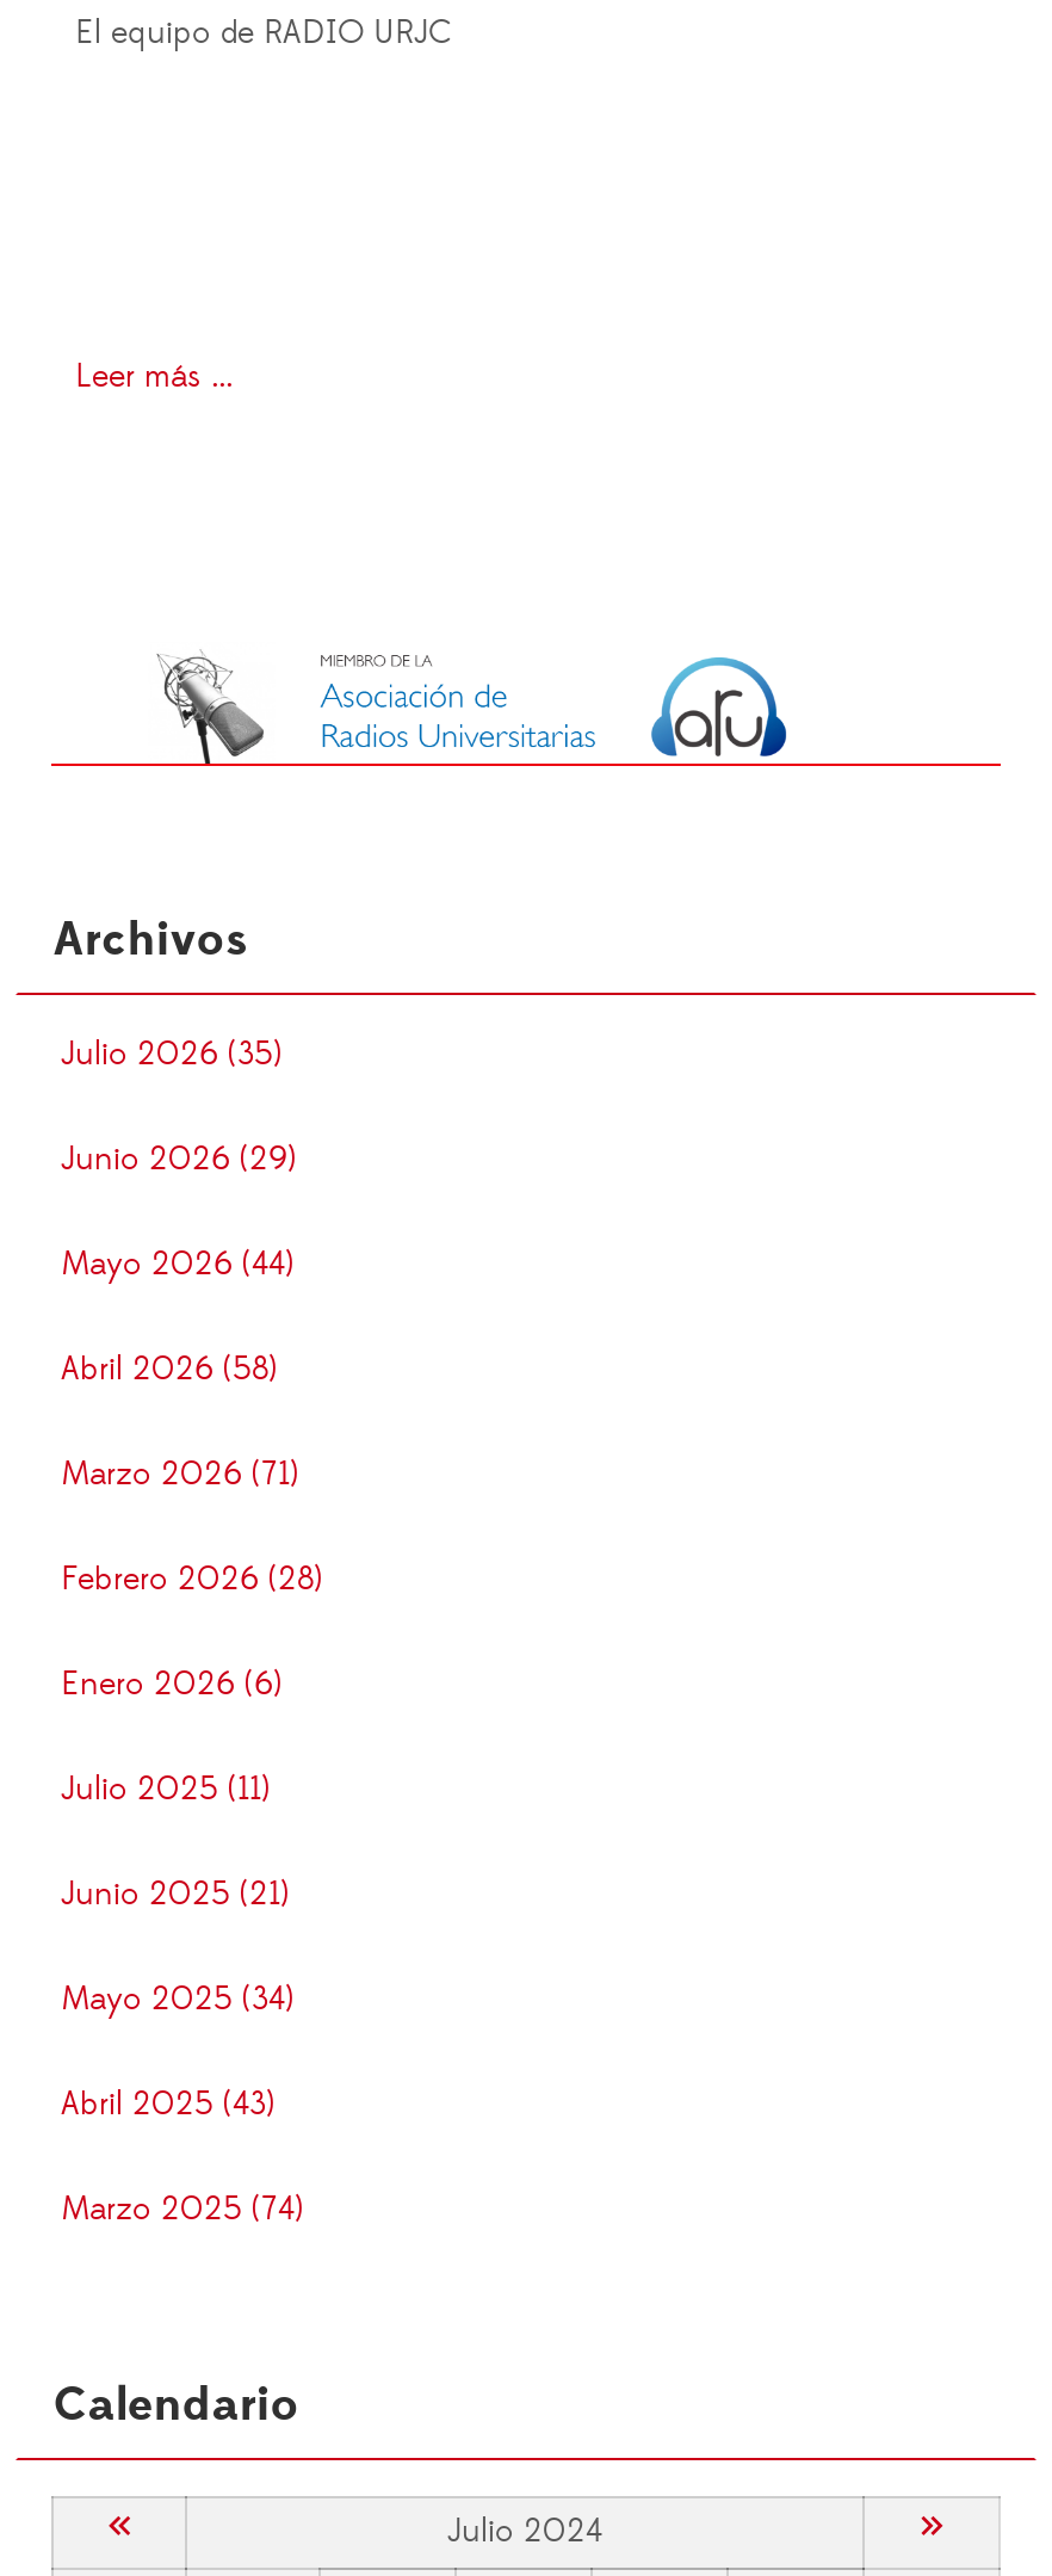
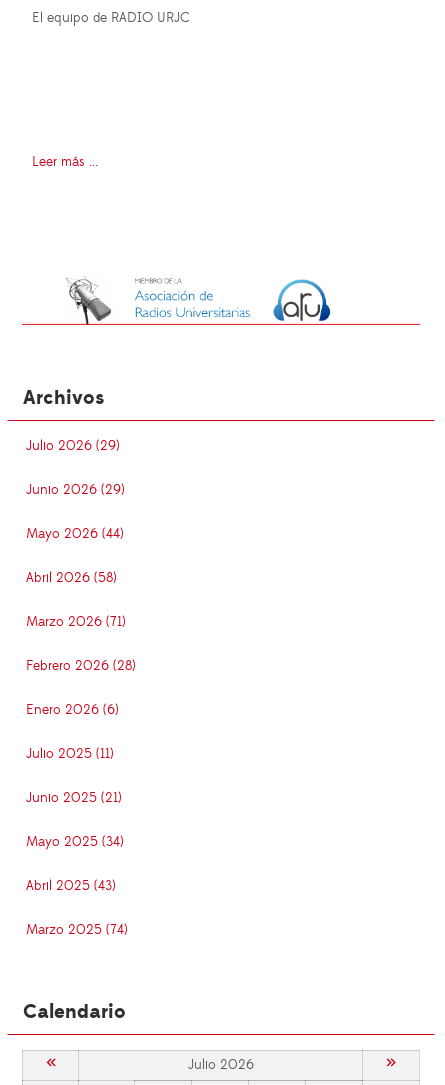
[61,1034,283,1077] Julio 2026 (35) -> [26,437,120,455] Julio 2026 (29)
[447,2511,602,2554] Julio 2024 -> [187,1056,253,1074] Julio 2026

